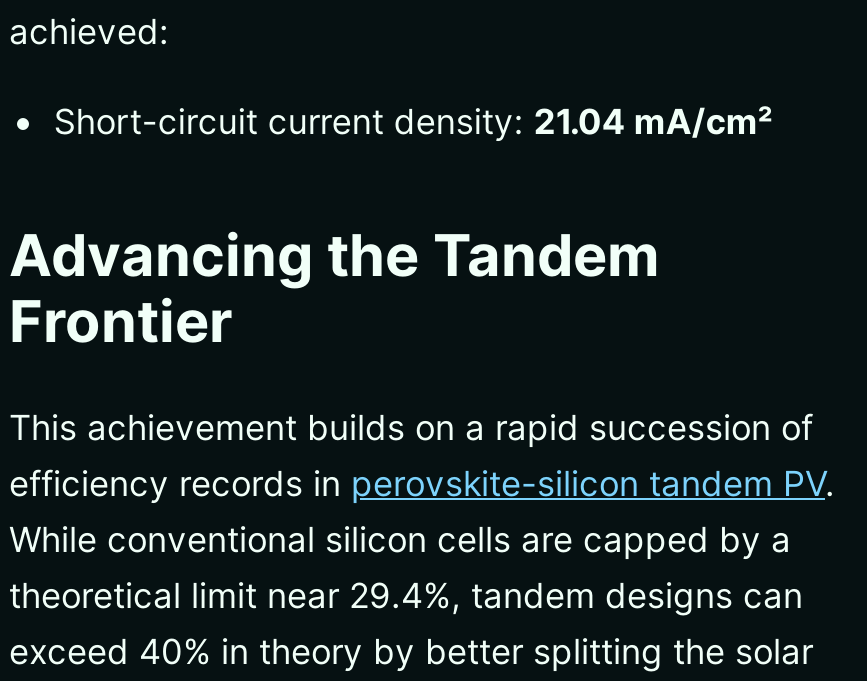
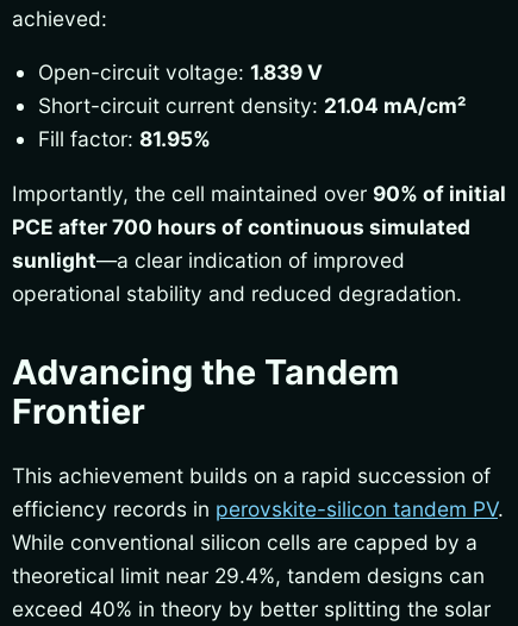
none -> [39,60,323,85] Open-circuit voltage: 1.839 V
none -> [12,127,506,305] Fill factor: 81.95% | Importantly, the cell maintained over 90% of initial | PCE after 700 hours of continuous simulated | sunlight—a clear indication of improved | operational stability and reduced degradation.

